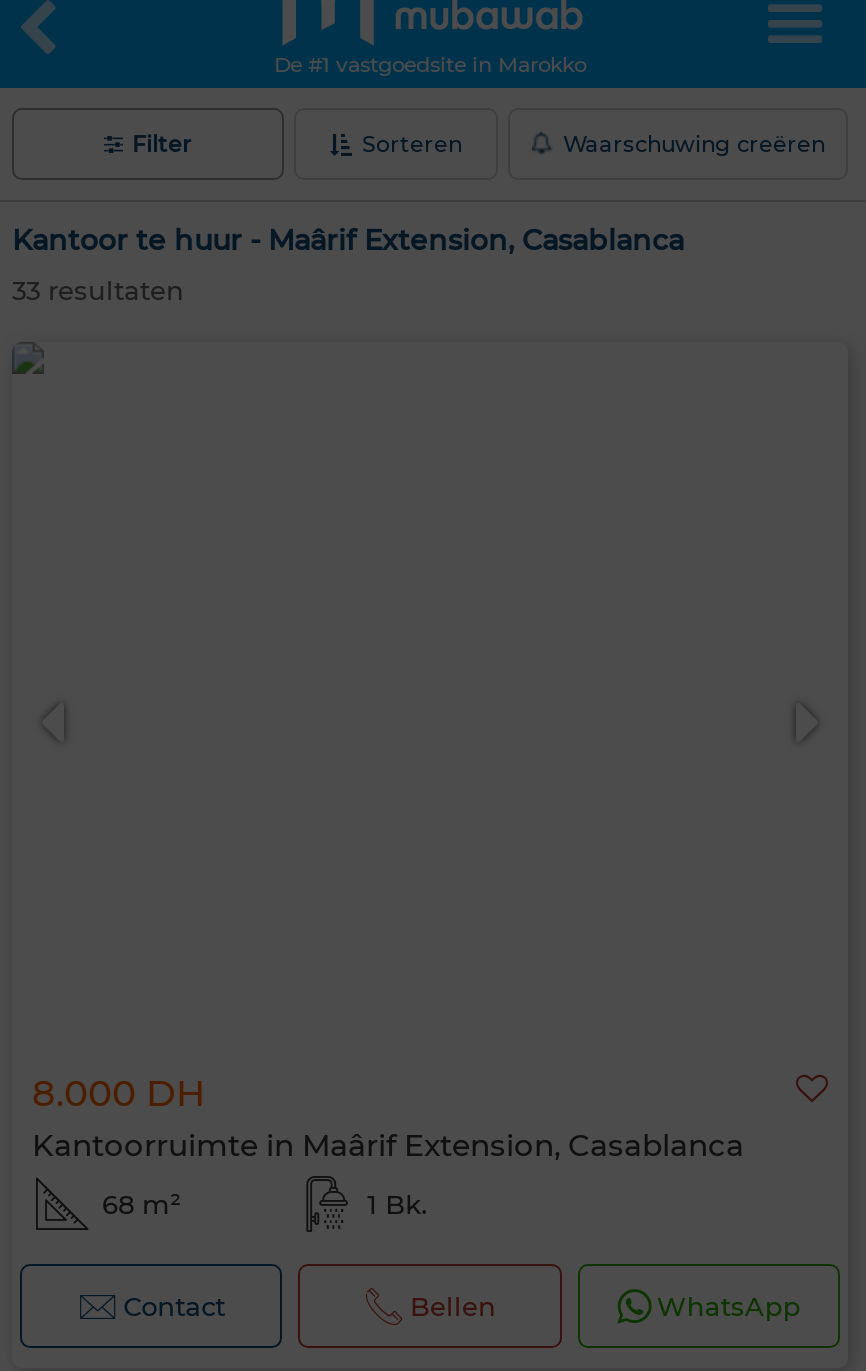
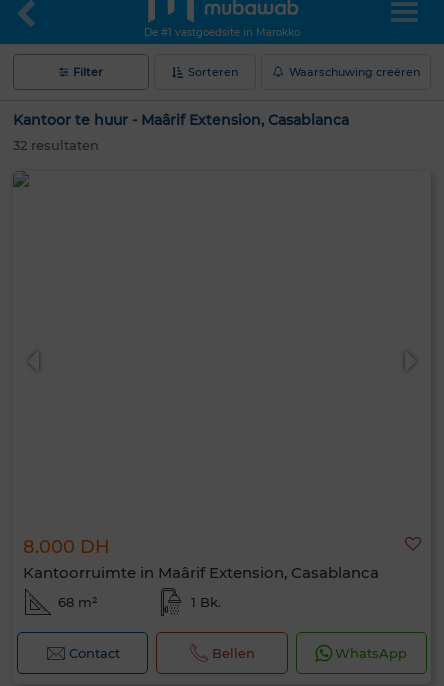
[12,274,184,306] 33 resultaten -> [13,137,99,153] 32 resultaten

